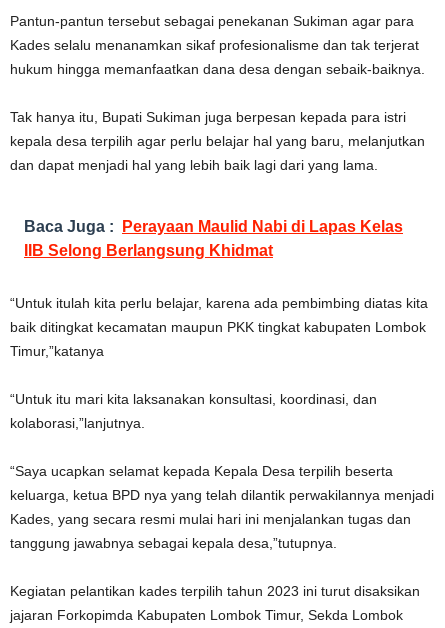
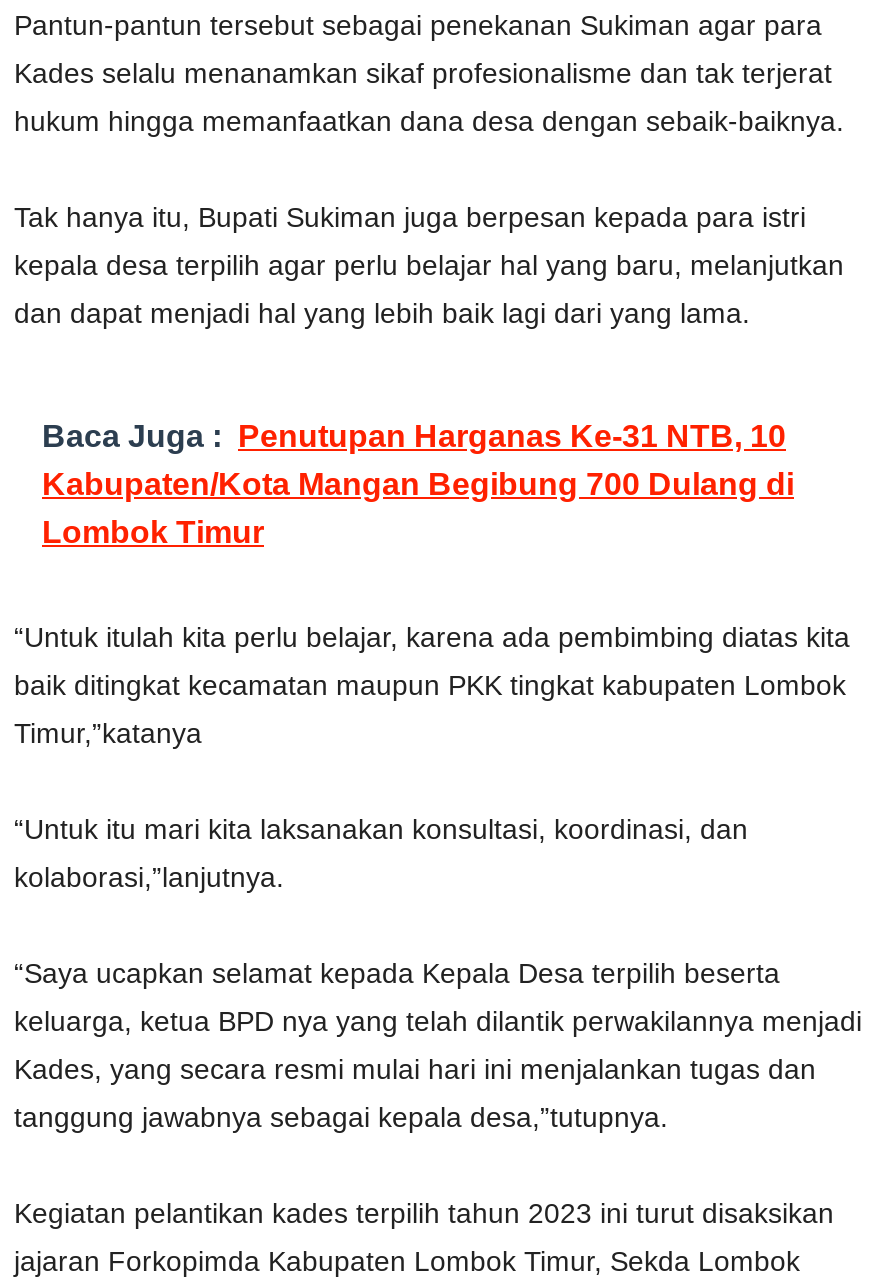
[24,218,403,259] Baca Juga : Perayaan Maulid Nabi di Lapas Kelas | IIB Selong Berlangsung Khidmat -> [42,420,794,550] Baca Juga : Penutupan Harganas Ke-31 NTB, 10 | Kabupaten/Kota Mangan Begibung 700 Dulang di | Lombok Timur

